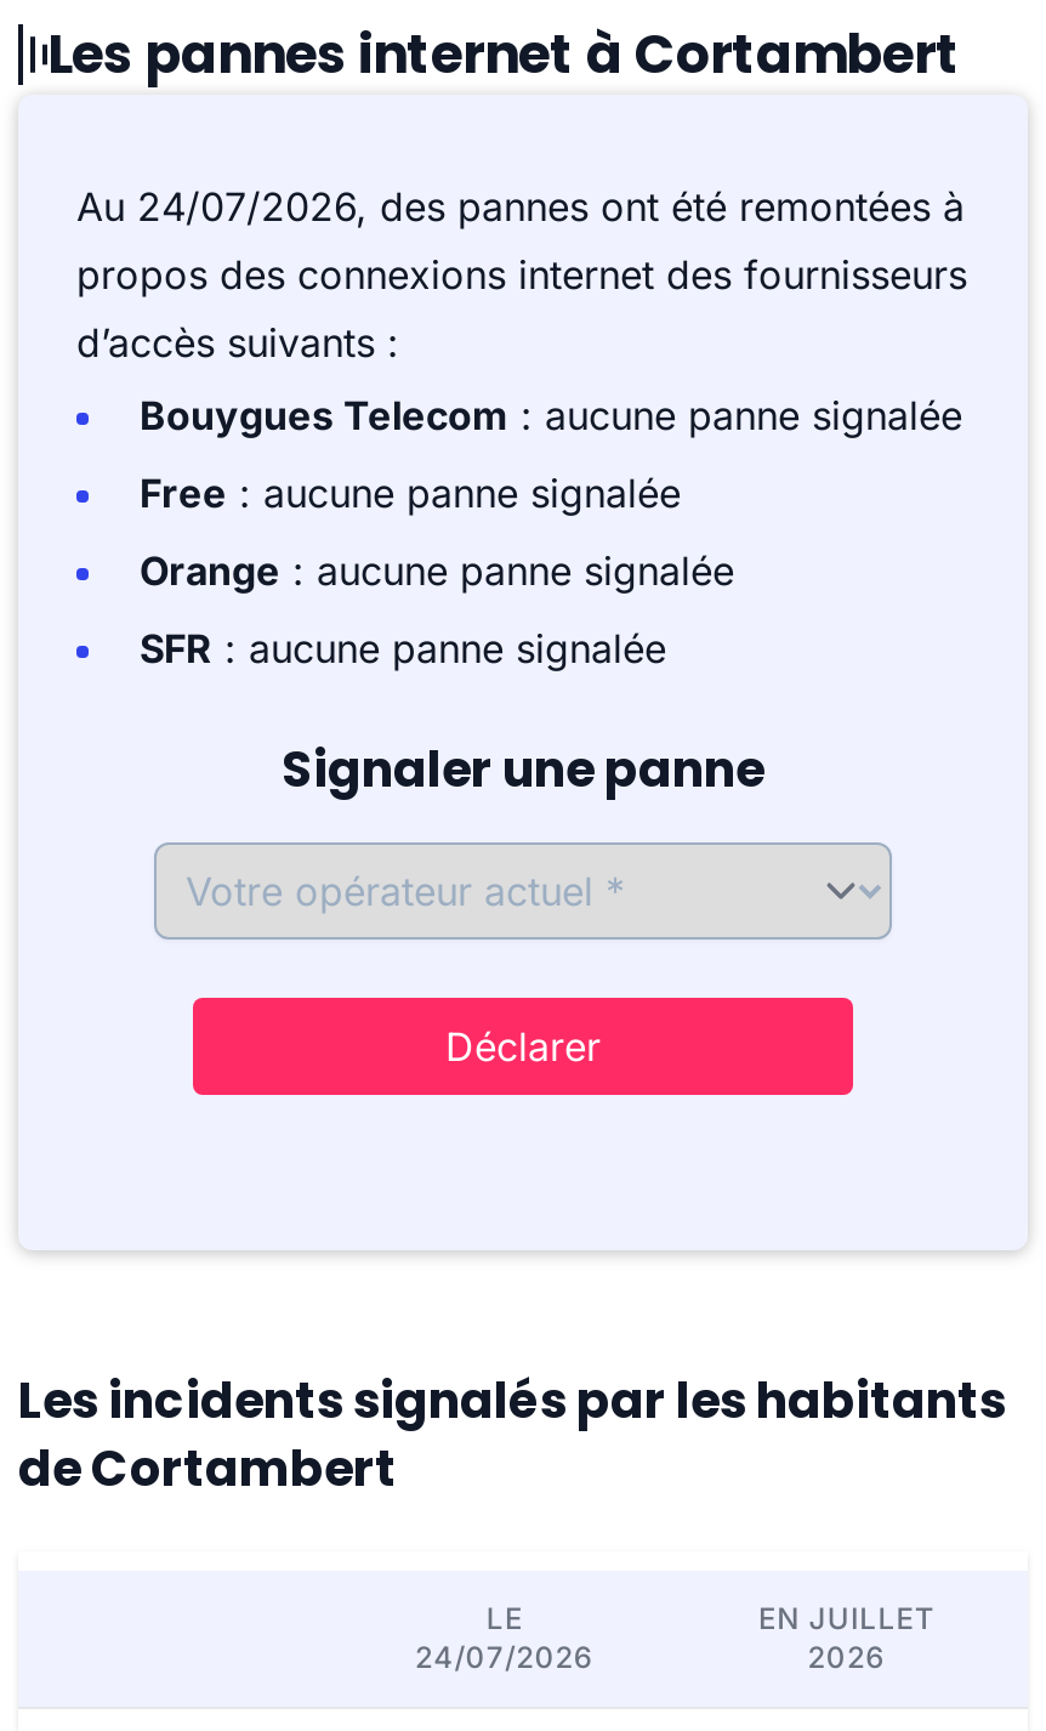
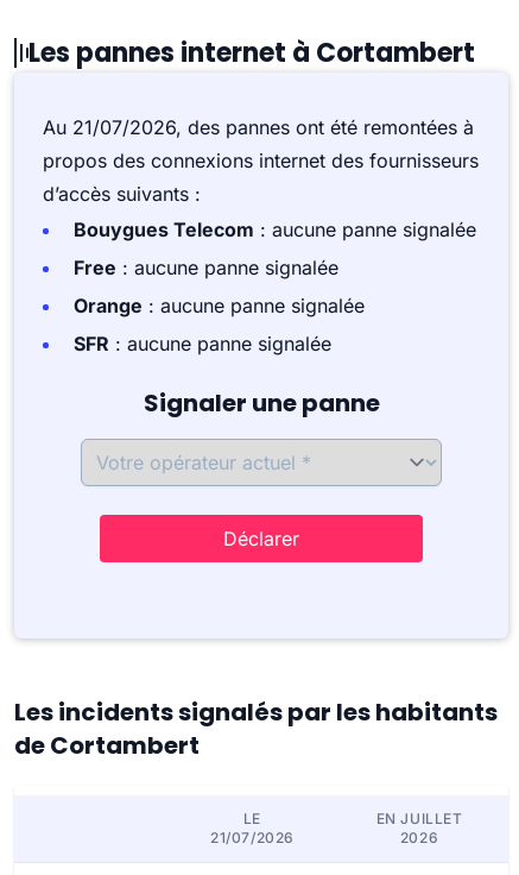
[76,182,965,231] Au 24/07/2026, des pannes ont été remontées à -> [43,115,474,139] Au 21/07/2026, des pannes ont été remontées à
[415,1639,595,1675] 24/07/2026 -> [210,829,295,846] 21/07/2026

